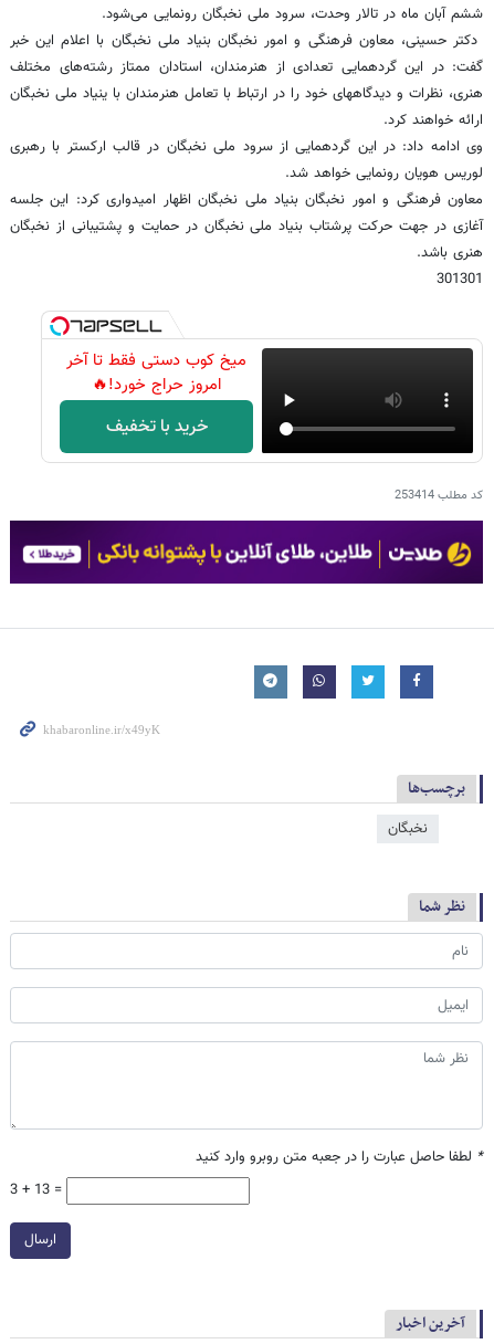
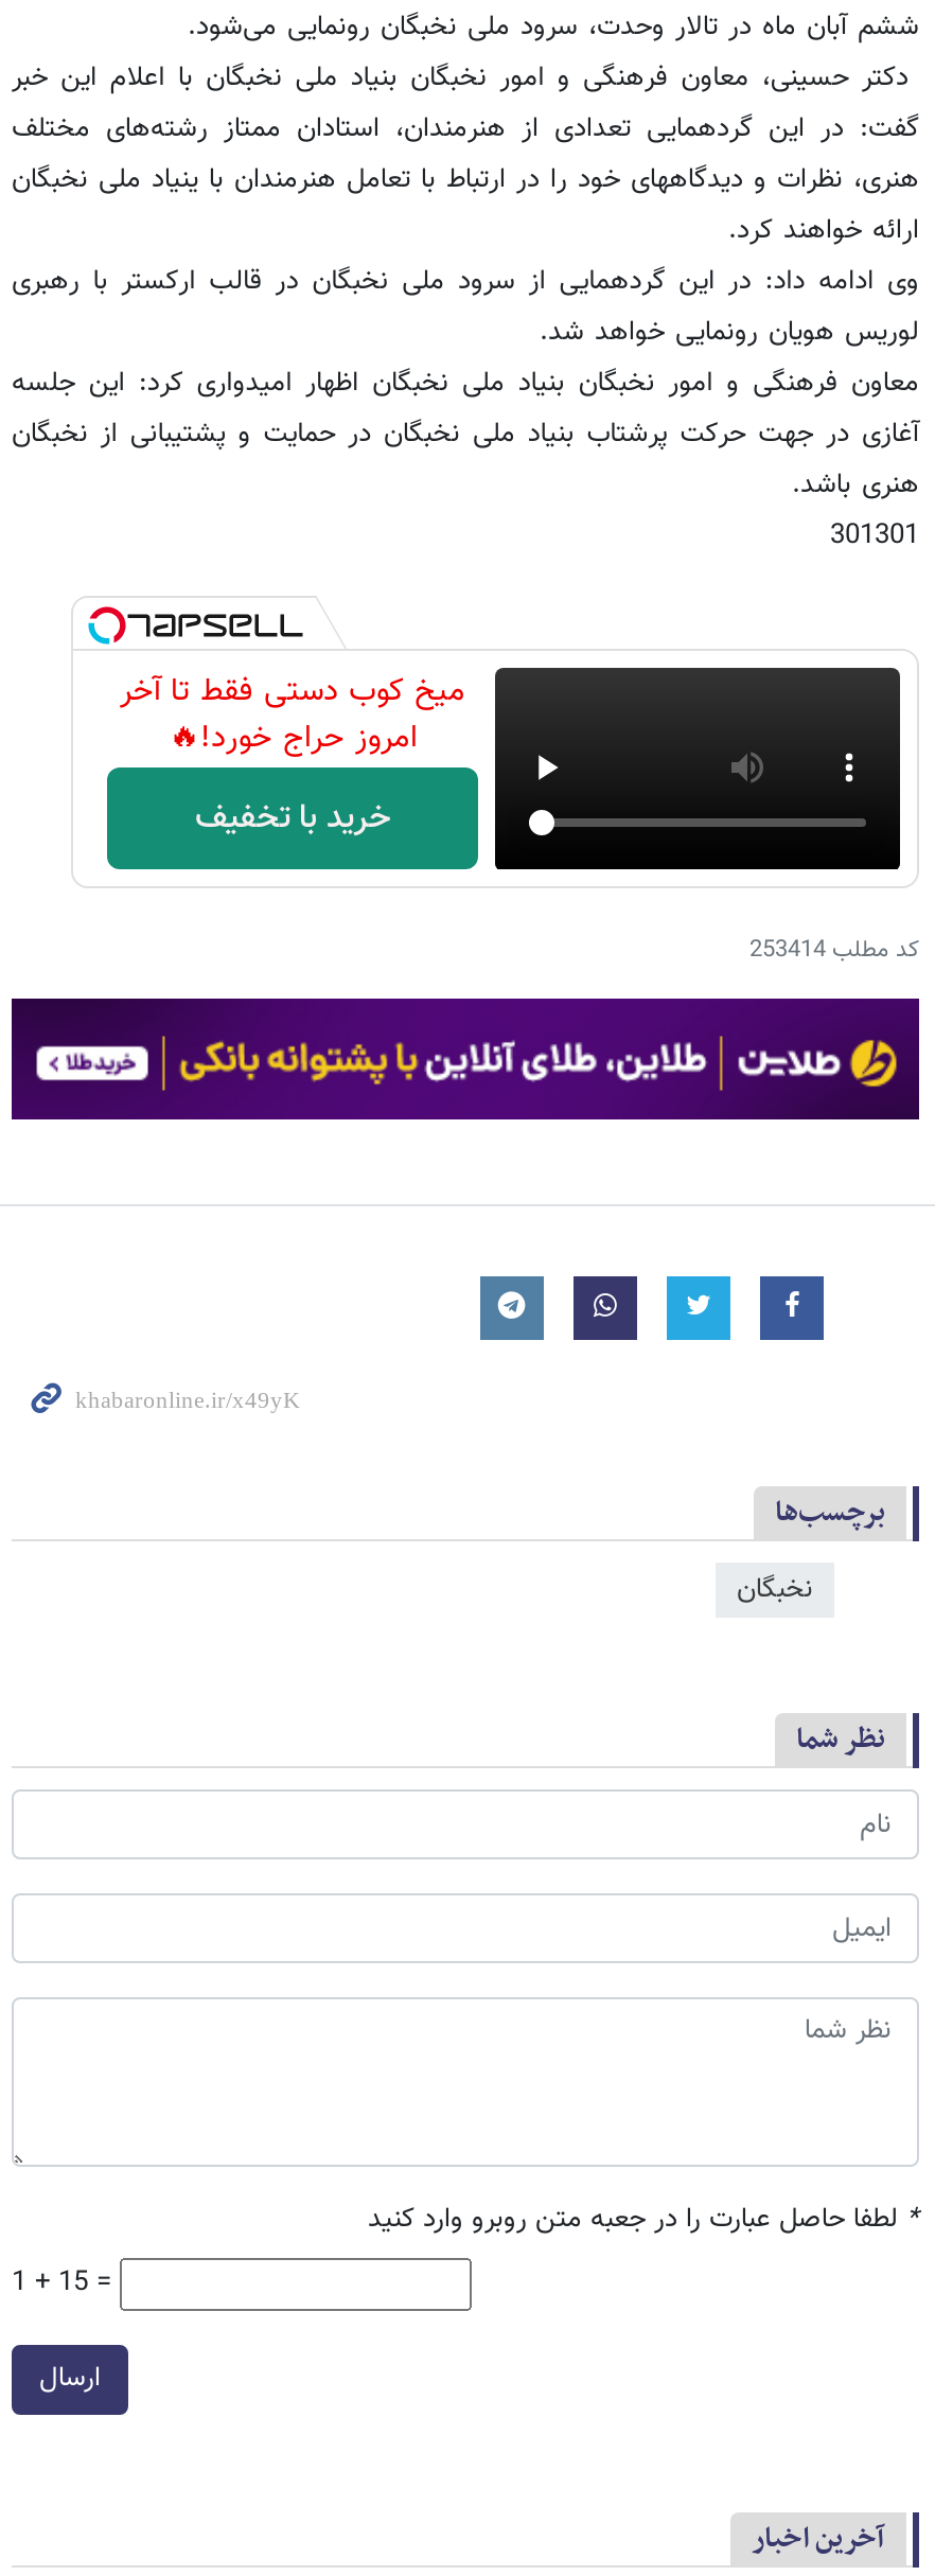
[10,1180,62,1202] 3 + 13 = -> [12,2263,111,2305] 1 + 15 =

